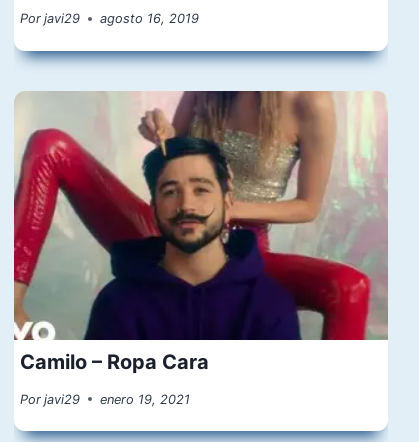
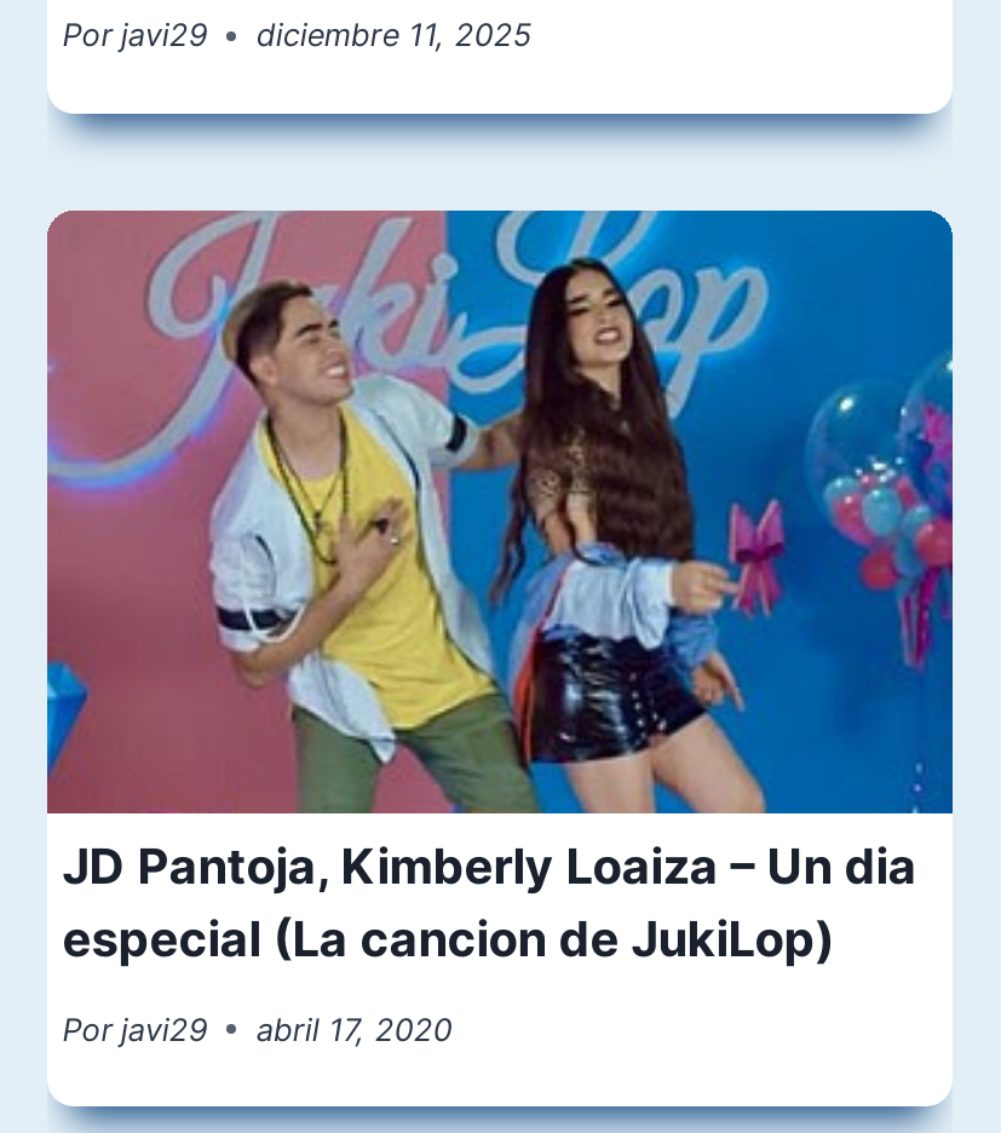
[20,11,199,26] Por javi29 agosto 16, 2019 -> [62,18,532,54] Por javi29 diciembre 11, 2025
[13,90,388,374] [image] | Camilo – Ropa Cara -> [45,211,955,968] [image] | JD Pantoja, Kimberly Loaiza – Un dia | especial (La cancion de JukiLop)
[20,391,190,406] Por javi29 enero 19, 2021 -> [62,1011,452,1047] Por javi29 abril 17, 2020

